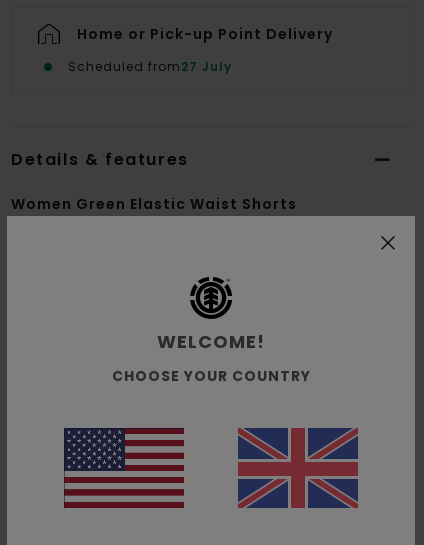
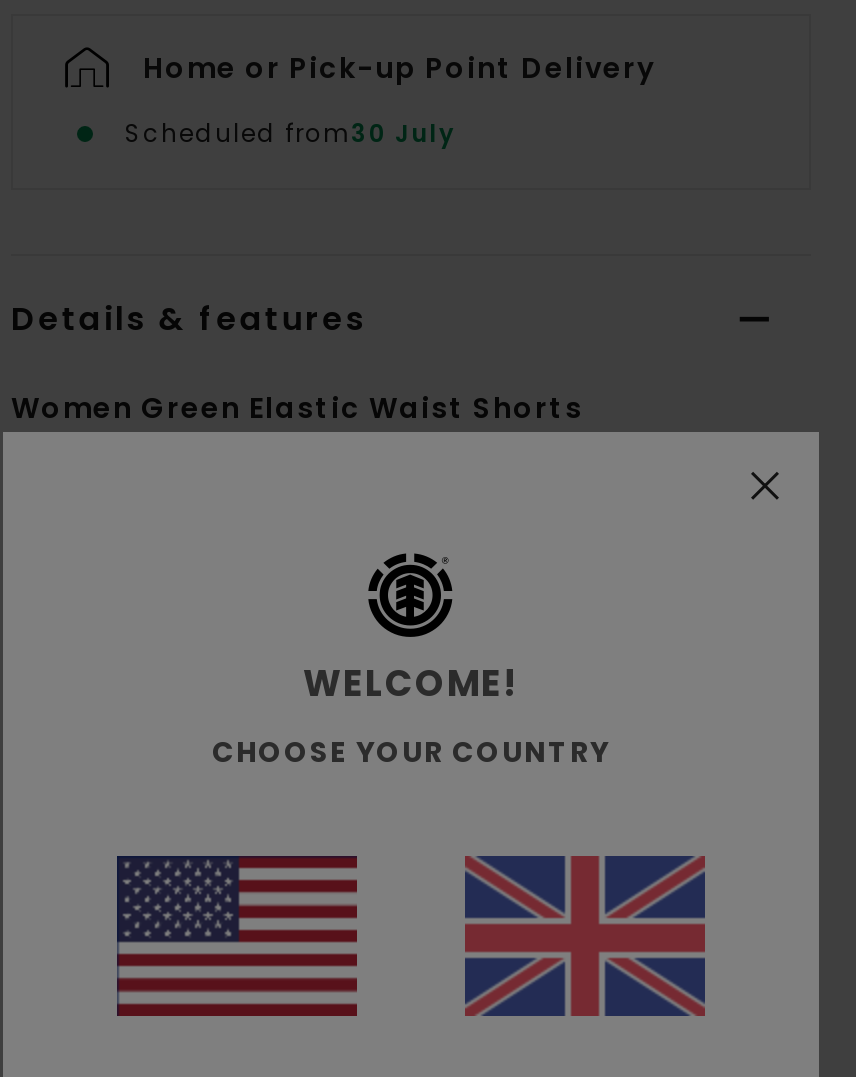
[68,58,232,75] Scheduled from27 July -> [125,117,455,151] Scheduled from30 July

